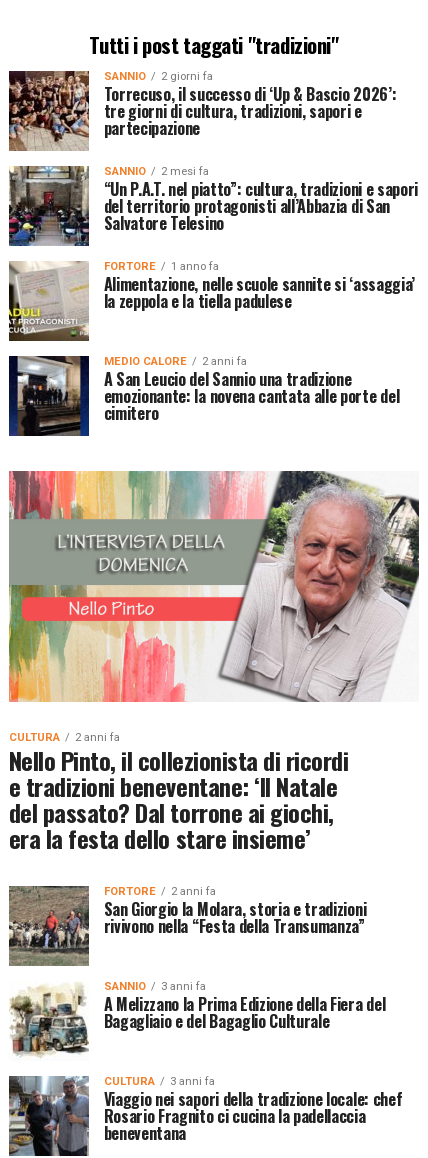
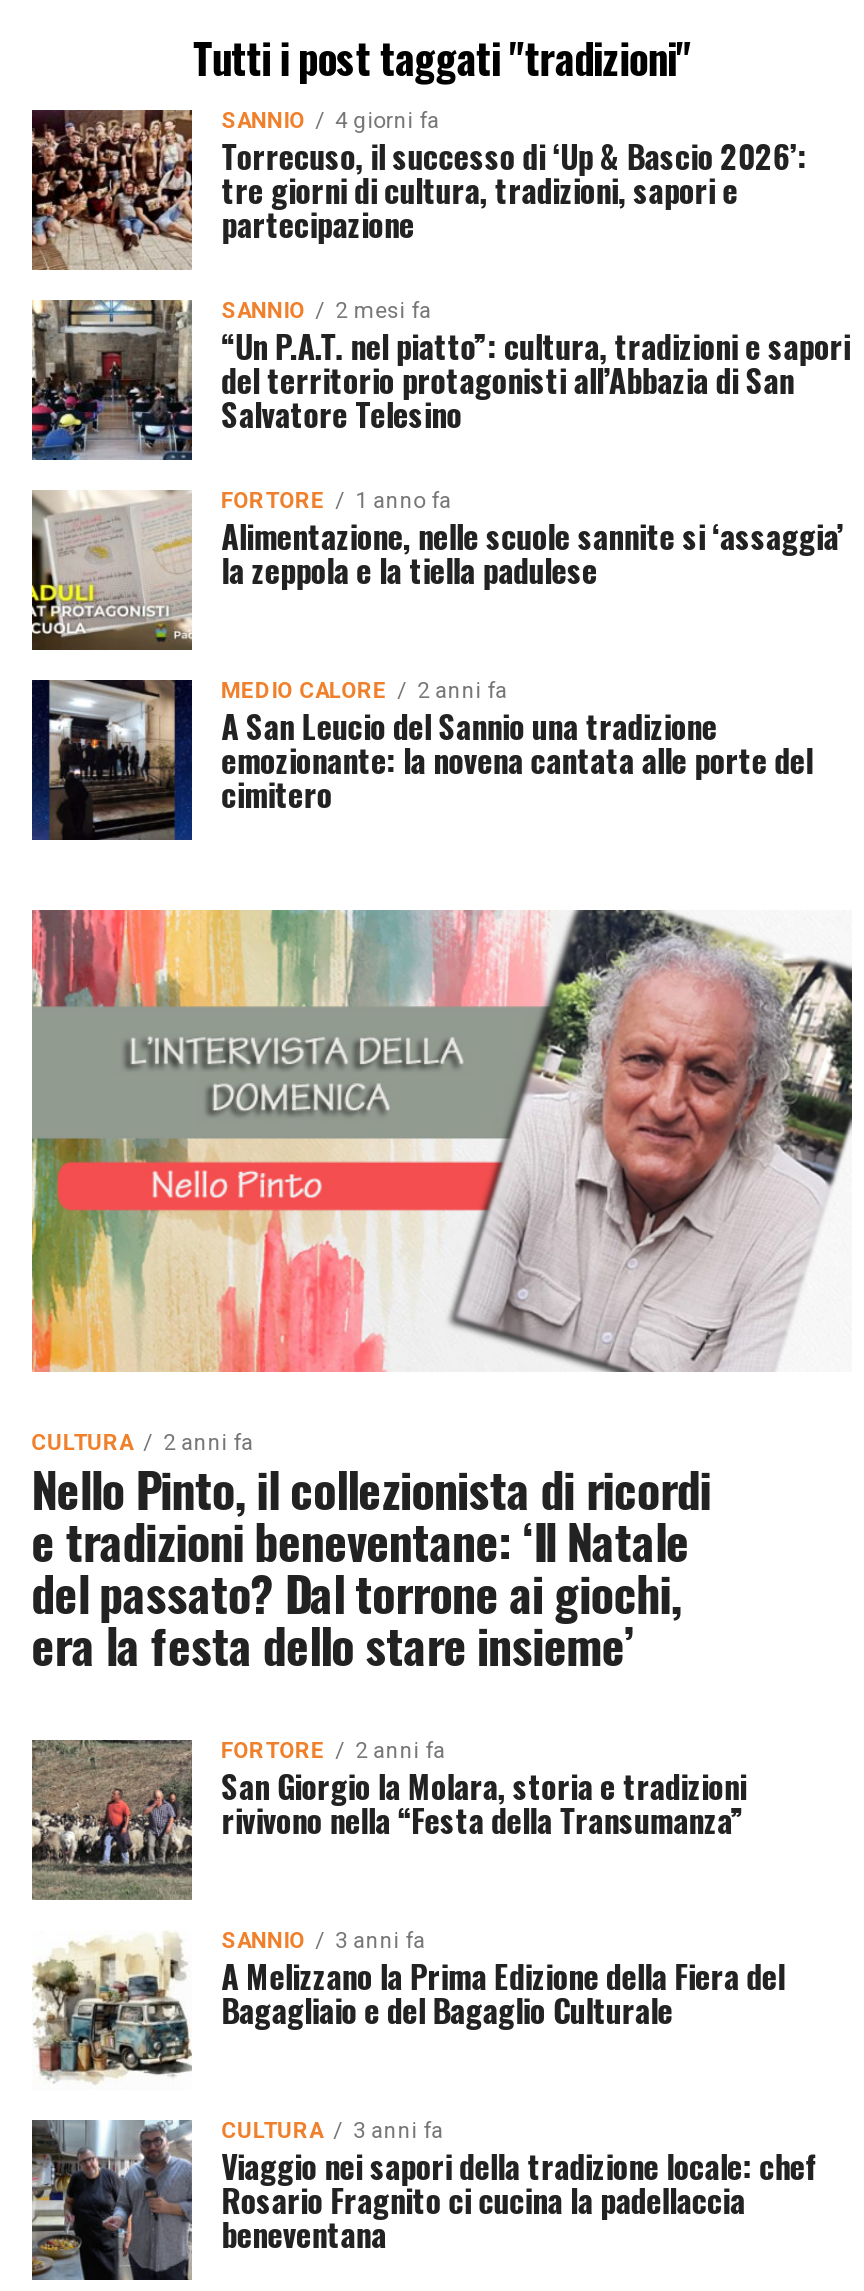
[104,70,213,83] SANNIO 2 giorni fa -> [221,108,439,134] SANNIO 4 giorni fa

